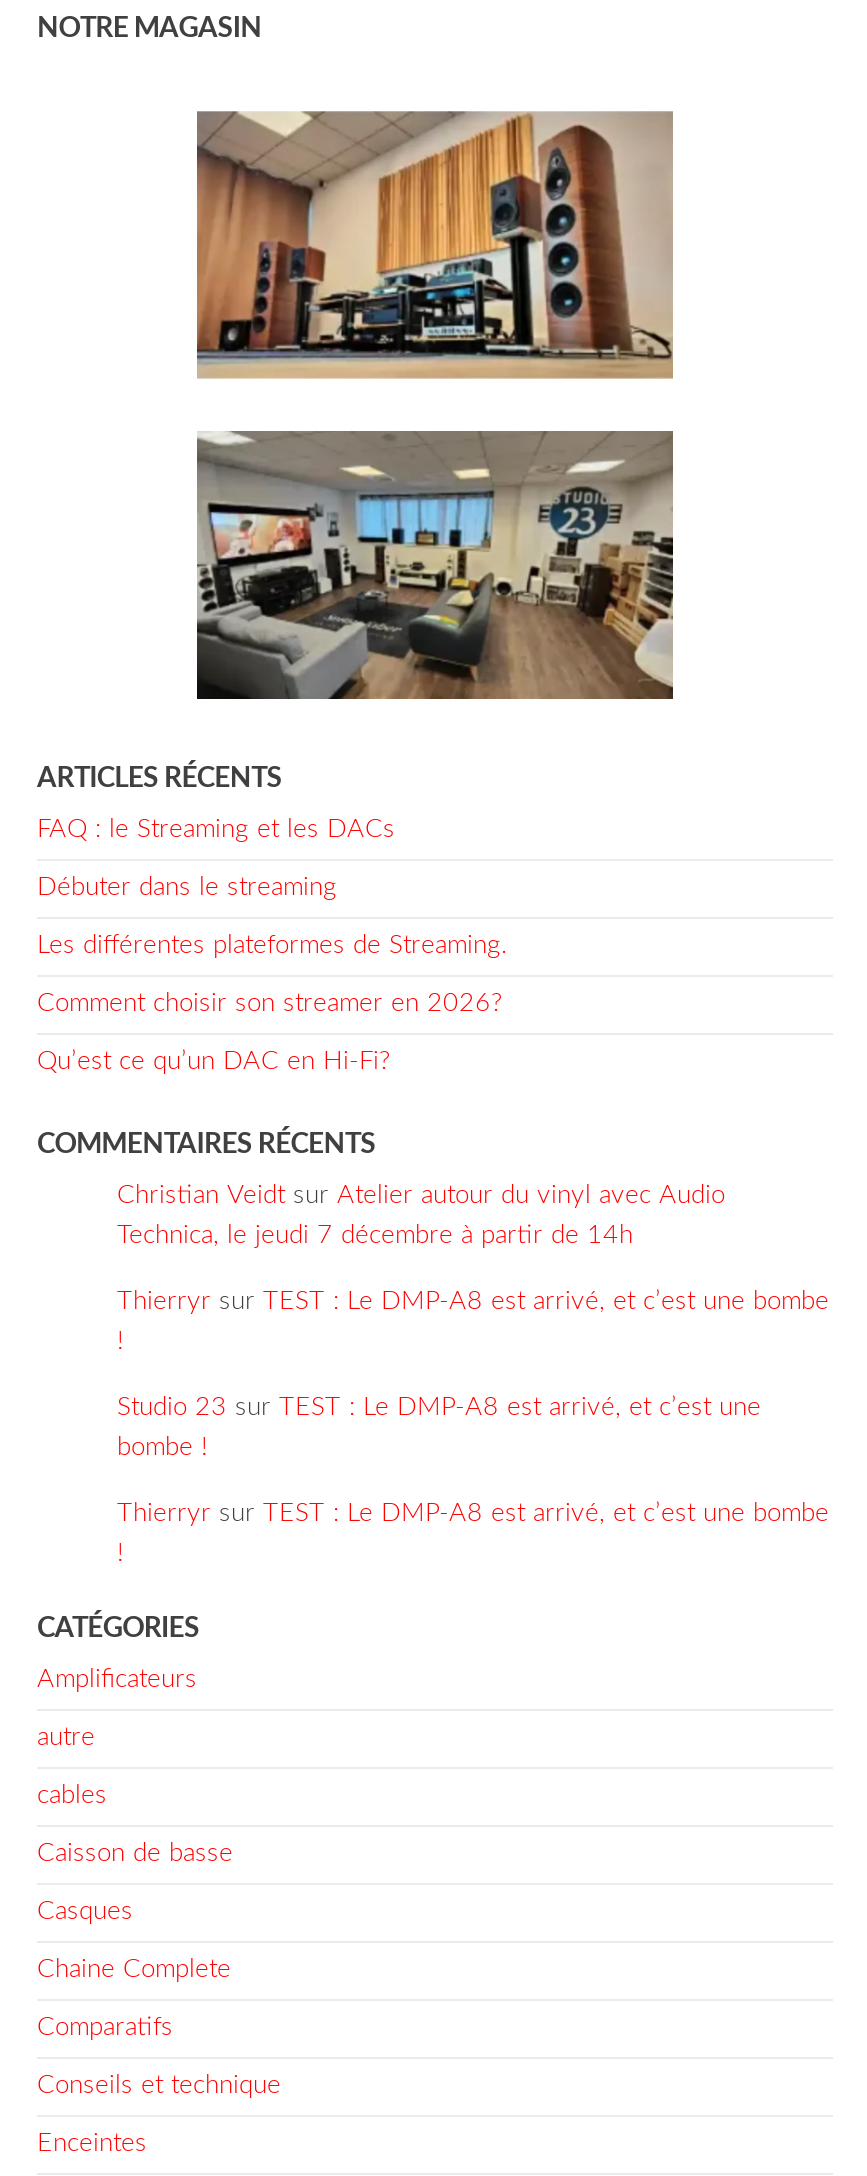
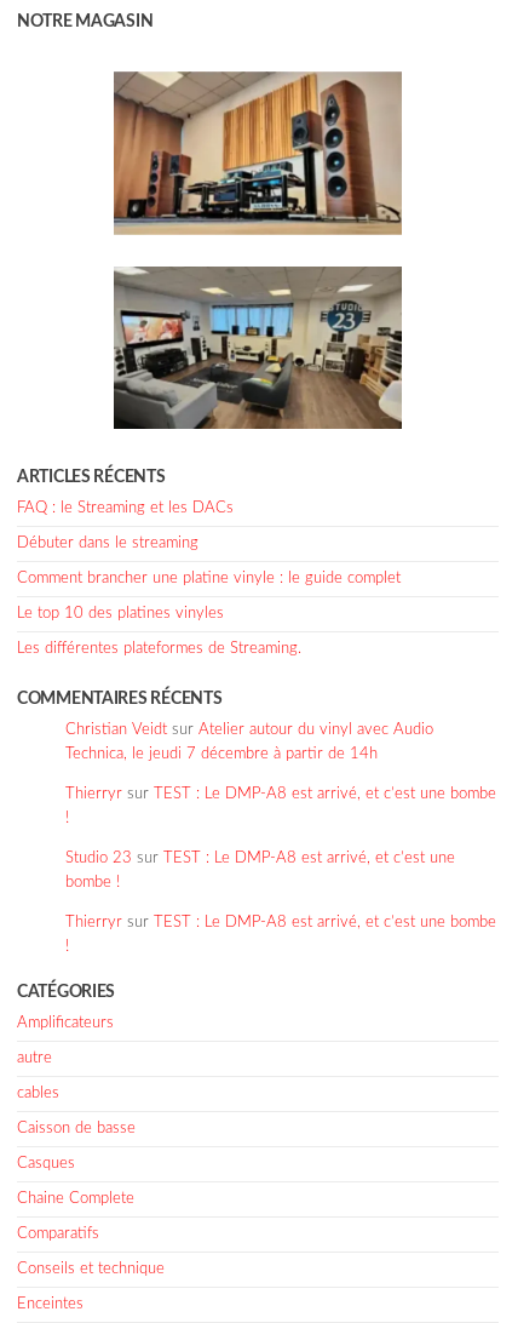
none -> [17,570,401,621] Comment brancher une platine vinyle : le guide complet | Le top 10 des platines vinyles
moved [37,933,507,959] -> [17,640,301,656]: Les différentes plateformes de Streaming.
[37,991,503,1075] Comment choisir son streamer en 2026? | Qu’est ce qu’un DAC en Hi-Fi? -> none

